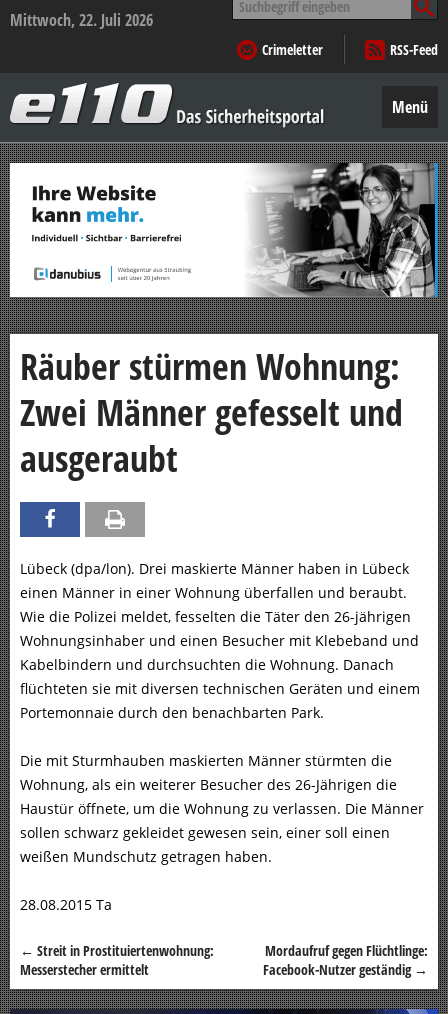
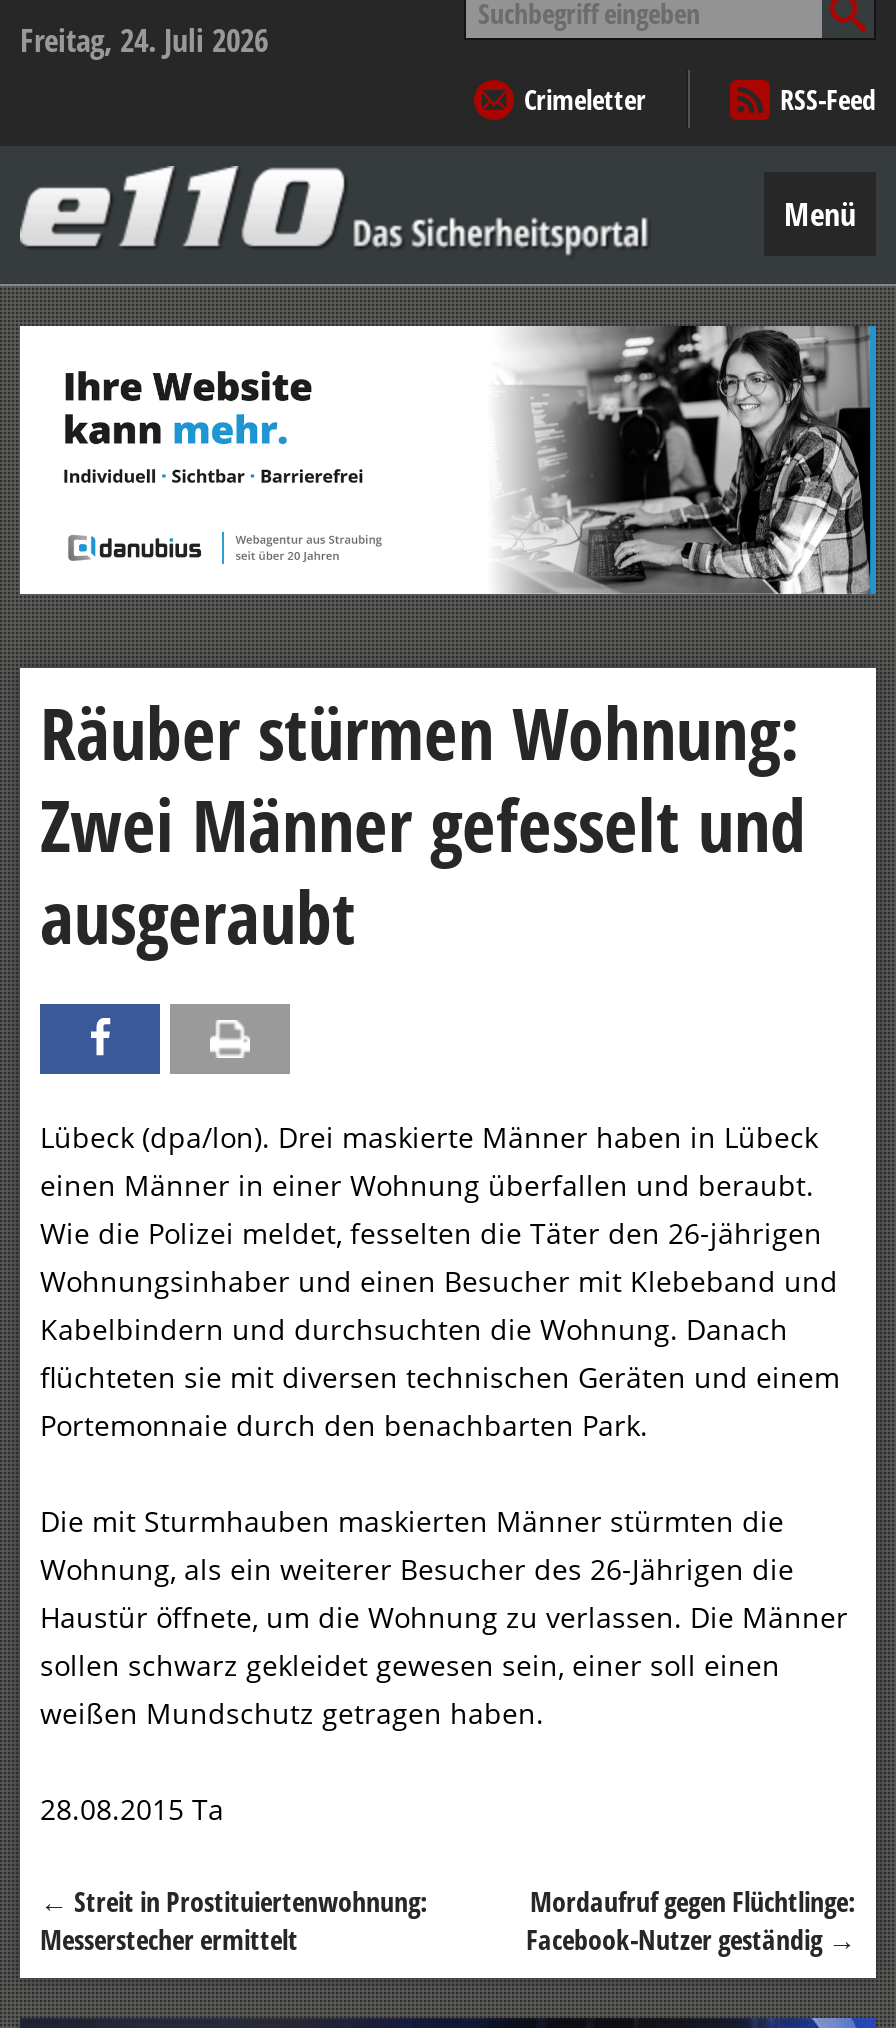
[10,9,153,31] Mittwoch, 22. Juli 2026 -> [20,18,268,62] Freitag, 24. Juli 2026

